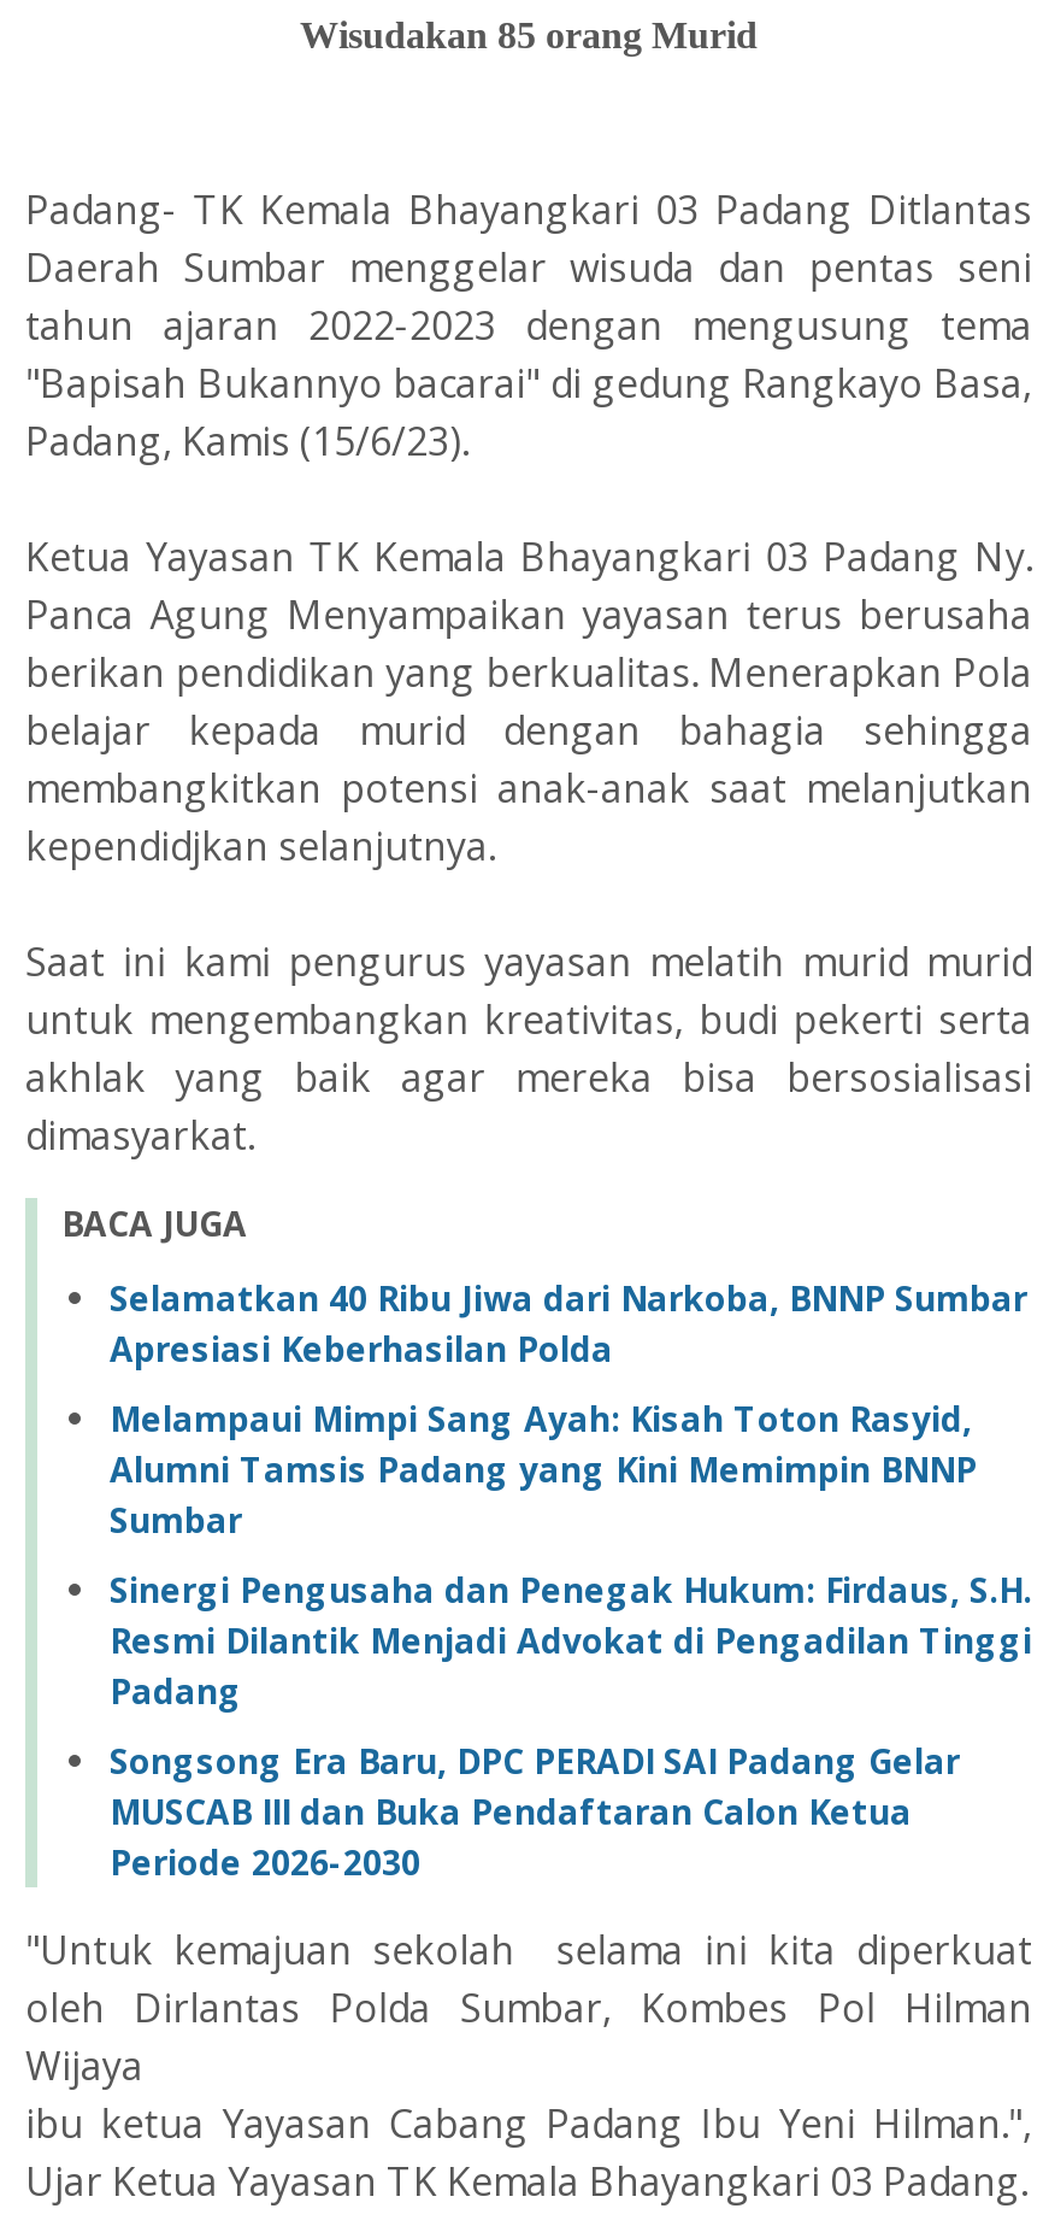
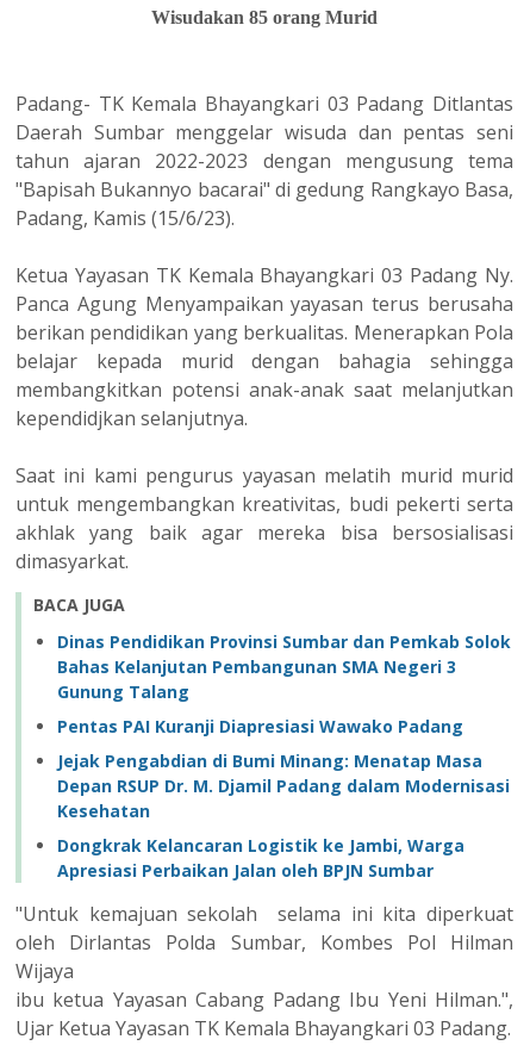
[110,1274,1027,1371] Selamatkan 40 Ribu Jiwa dari Narkoba, BNNP Sumbar | Apresiasi Keberhasilan Polda -> [57,630,511,702] Dinas Pendidikan Provinsi Sumbar dan Pemkab Solok | Bahas Kelanjutan Pembangunan SMA Negeri 3 | Gunung Talang
[110,1395,977,1542] Melampaui Mimpi Sang Ayah: Kisah Toton Rasyid, | Alumni Tamsis Padang yang Kini Memimpin BNNP | Sumbar -> [57,714,463,737] Pentas PAI Kuranji Diapresiasi Wawako Padang
[110,1566,1032,1713] Sinergi Pengusaha dan Penegak Hukum: Firdaus, S.H. | Resmi Dilantik Menjadi Advokat di Pengadilan Tinggi | Padang -> [57,749,510,822] Jejak Pengabdian di Bumi Minang: Menatap Masa | Depan RSUP Dr. M. Djamil Padang dalam Modernisasi | Kesehatan
[110,1737,960,1884] Songsong Era Baru, DPC PERADI SAI Padang Gelar | MUSCAB III dan Buka Pendaftaran Calon Ketua | Periode 2026-2030 -> [57,834,464,881] Dongkrak Kelancaran Logistik ke Jambi, Warga | Apresiasi Perbaikan Jalan oleh BPJN Sumbar

